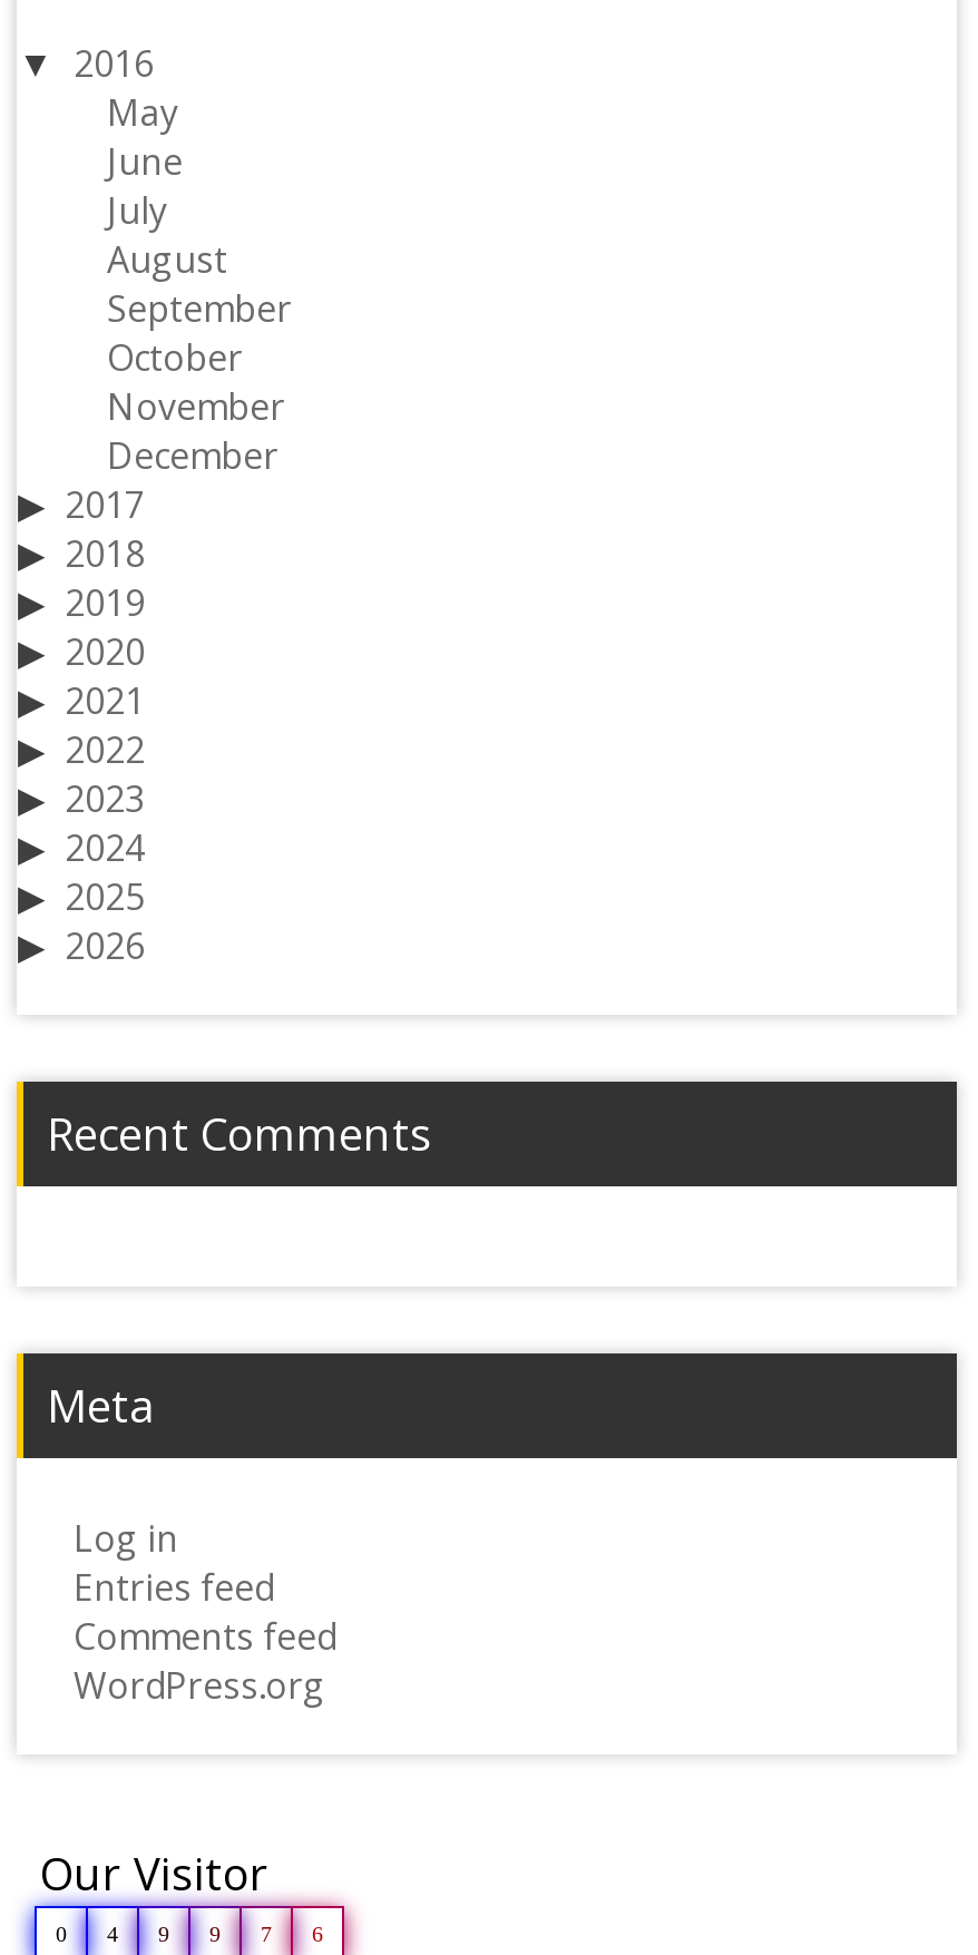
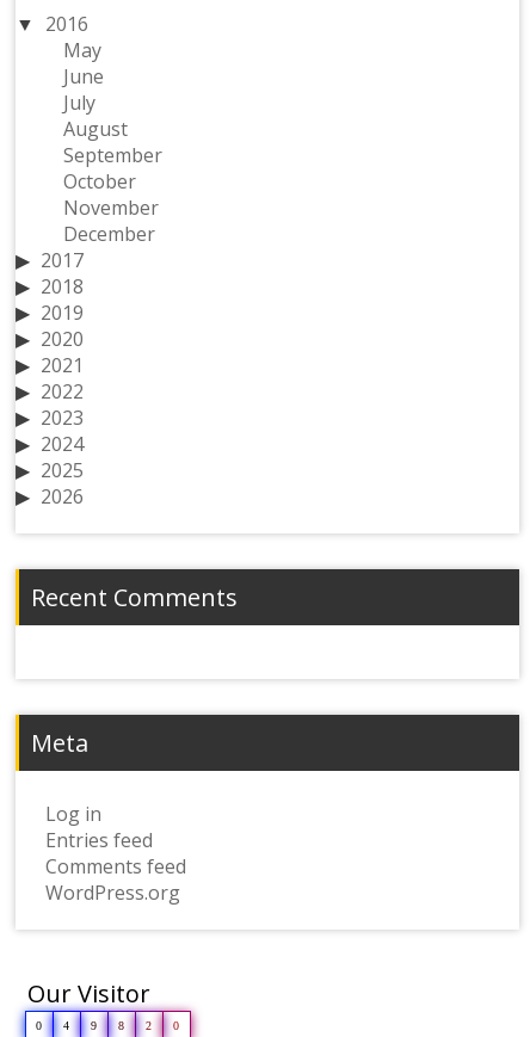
[209,1921,220,1946] 9 -> [119,1019,125,1032] 8
[260,1921,272,1946] 7 -> [146,1019,152,1032] 2
[312,1921,323,1946] 6 -> [174,1019,180,1032] 0

